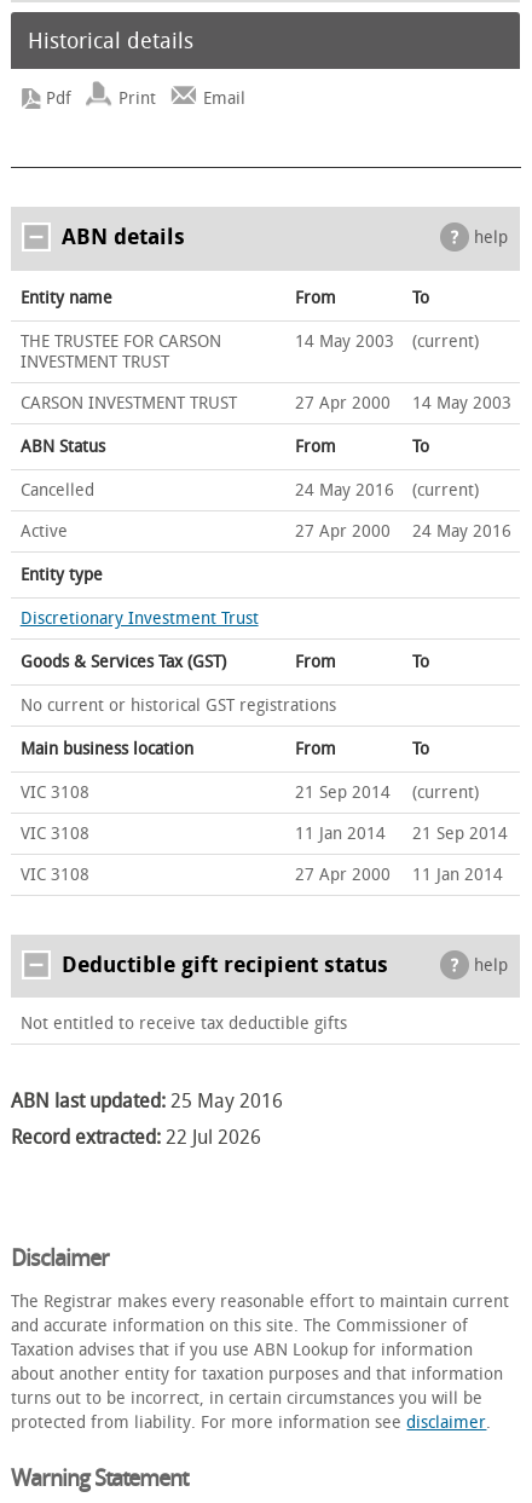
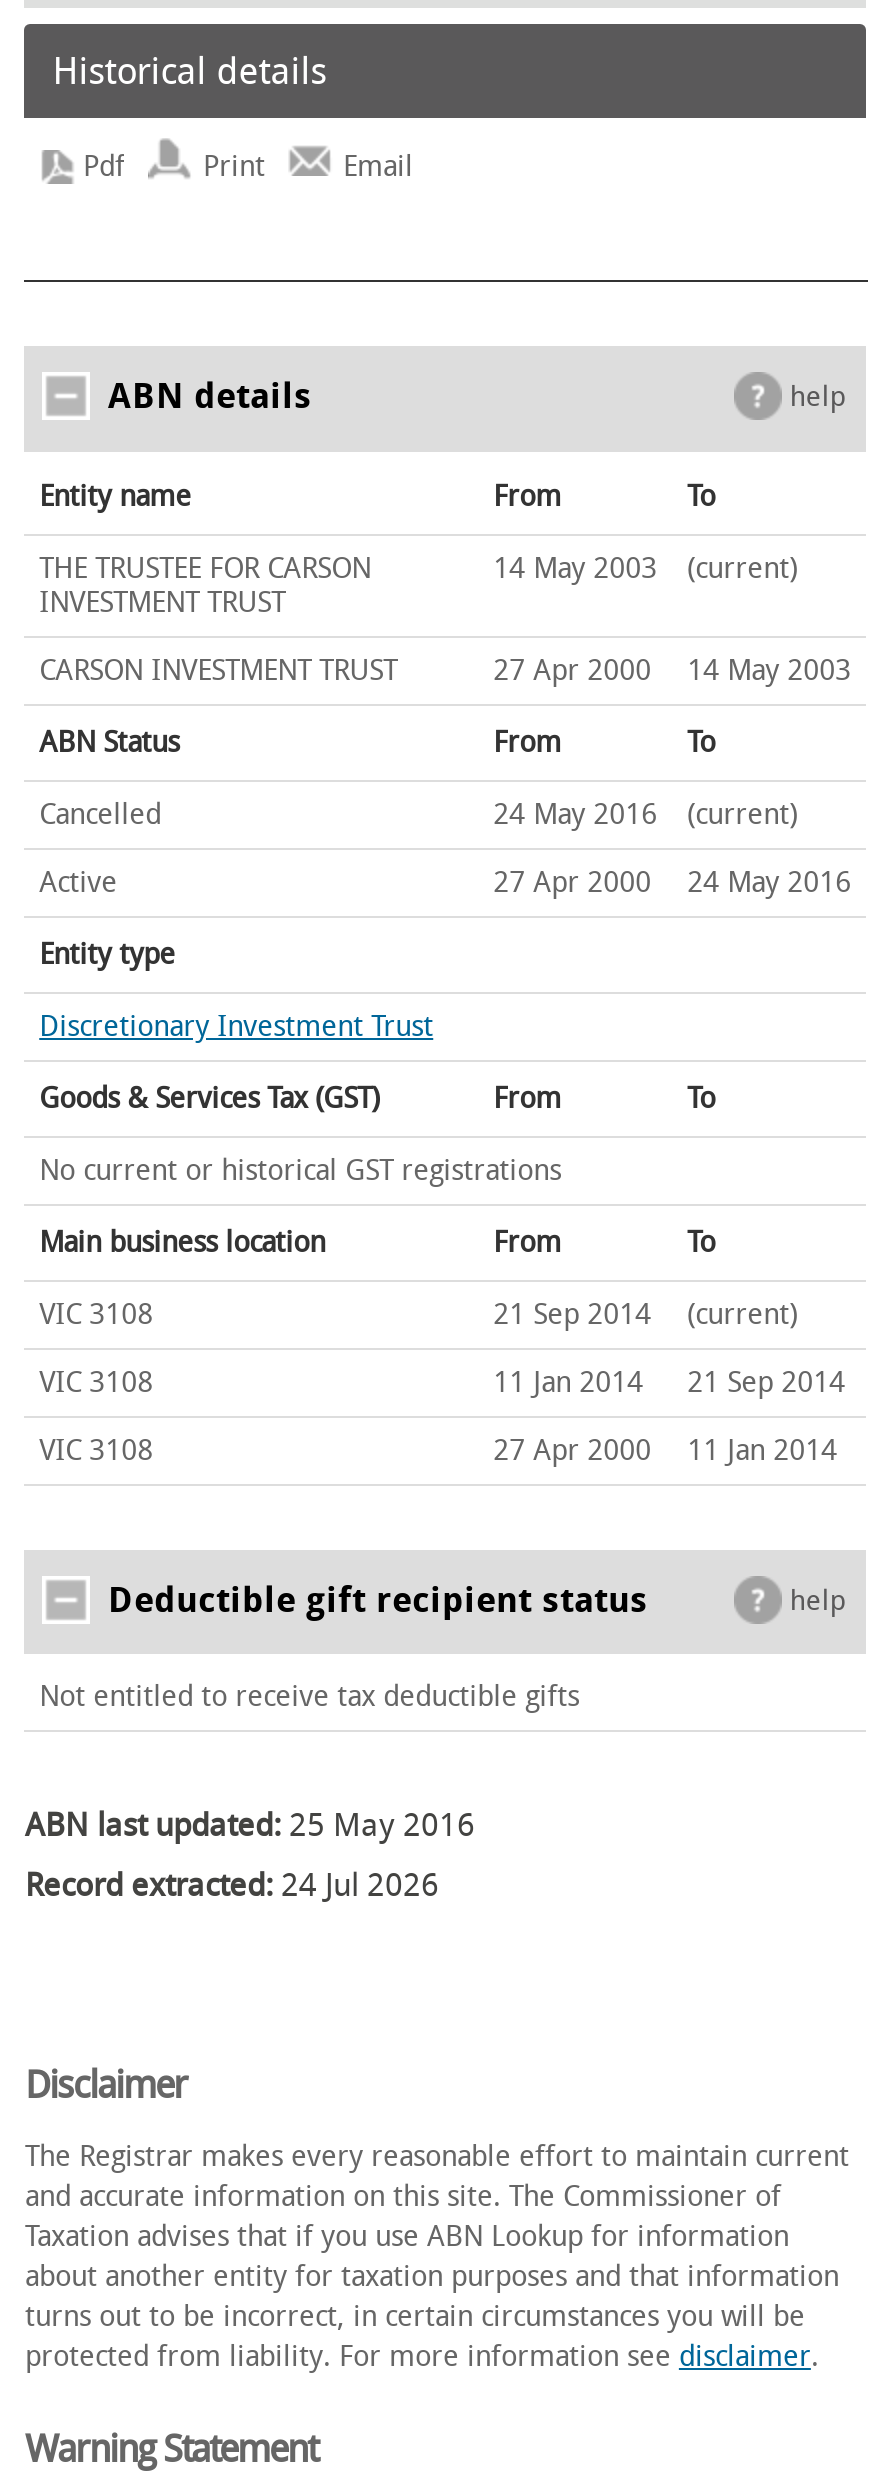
[11,1125,262,1148] Record extracted: 22 Jul 2026 -> [25,1865,439,1903] Record extracted: 24 Jul 2026

